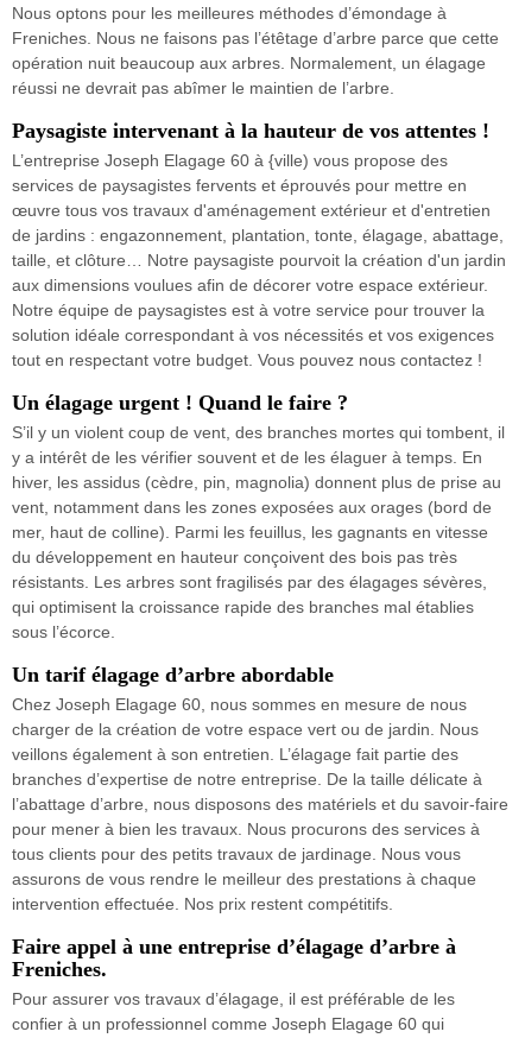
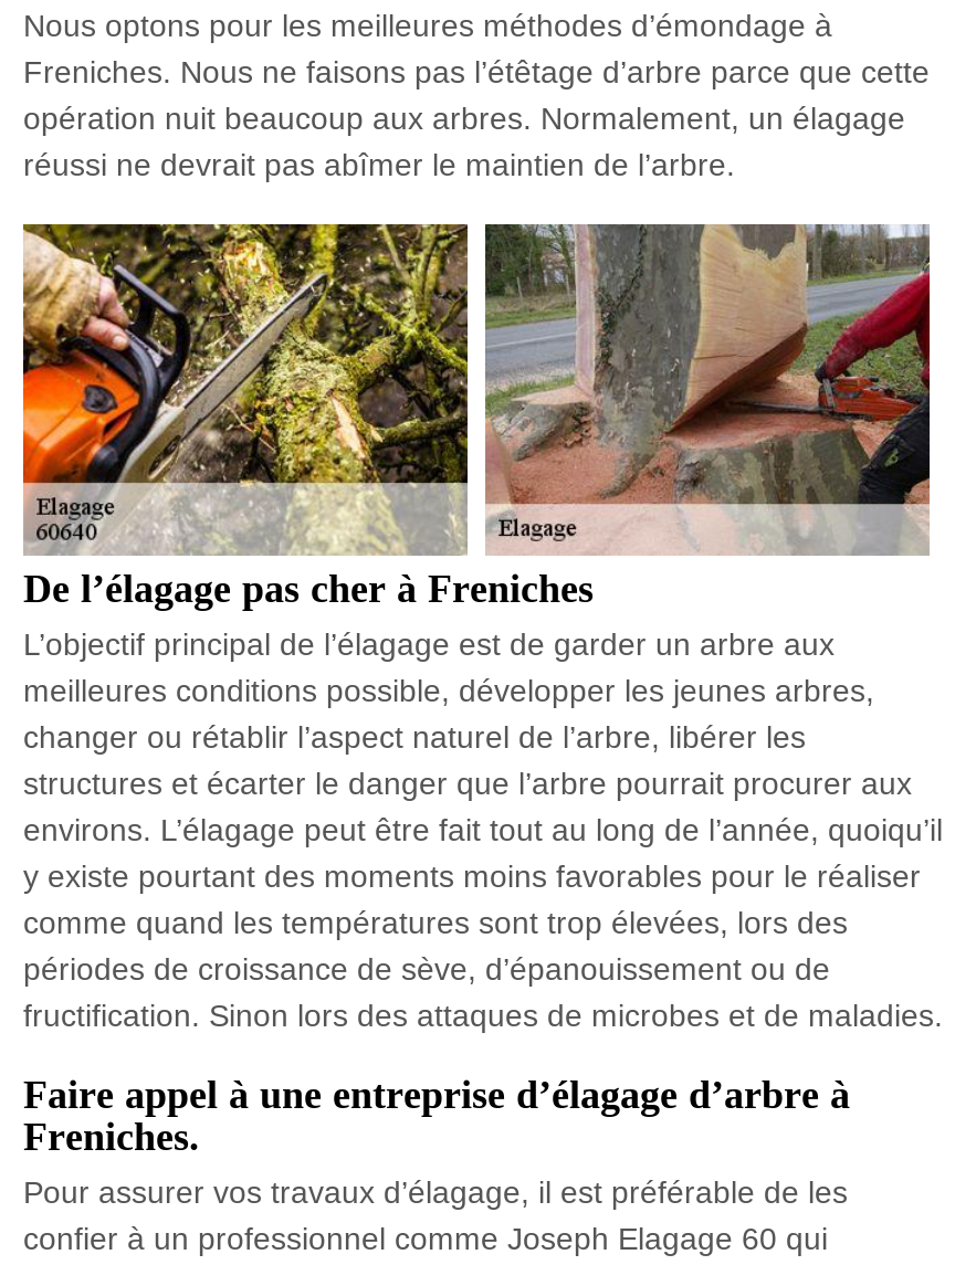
[12,119,508,914] Paysagiste intervenant à la hauteur de vos attentes ! | L’entreprise Joseph Elagage 60 à {ville) vous propose des | services de paysagistes fervents et éprouvés pour mettre en | œuvre tous vos travaux d'aménagement extérieur et d'entretien | de jardins : engazonnement, plantation, tonte, élagage, abattage, | taille, et clôture… Notre paysagiste pourvoit la création d'un jardin | aux dimensions voulues afin de décorer votre espace extérieur. | Notre équipe de paysagistes est à votre service pour trouver la | solution idéale correspondant à vos nécessités et vos exigences | tout en respectant votre budget. Vous pouvez nous contactez ! | Un élagage urgent ! Quand le faire ? | S’il y un violent coup de vent, des branches mortes qui tombent, il | y a intérêt de les vérifier souvent et de les élaguer à temps. En | hiver, les assidus (cèdre, pin, magnolia) donnent plus de prise au | vent, notamment dans les zones exposées aux orages (bord de | mer, haut de colline). Parmi les feuillus, les gagnants en vitesse | du développement en hauteur conçoivent des bois pas très | résistants. Les arbres sont fragilisés par des élagages sévères, | qui optimisent la croissance rapide des branches mal établies | sous l’écorce. | Un tarif élagage d’arbre abordable | Chez Joseph Elagage 60, nous sommes en mesure de nous | charger de la création de votre espace vert ou de jardin. Nous | veillons également à son entretien. L’élagage fait partie des | branches d’expertise de notre entreprise. De la taille délicate à | l’abattage d’arbre, nous disposons des matériels et du savoir-faire | pour mener à bien les travaux. Nous procurons des services à | tous clients pour des petits travaux de jardinage. Nous vous | assurons de vous rendre le meilleur des prestations à chaque | intervention effectuée. Nos prix restent compétitifs. -> [23,568,943,1034] De l’élagage pas cher à Freniches | L’objectif principal de l’élagage est de garder un arbre aux | meilleures conditions possible, développer les jeunes arbres, | changer ou rétablir l’aspect naturel de l’arbre, libérer les | structures et écarter le danger que l’arbre pourrait procurer aux | environs. L’élagage peut être fait tout au long de l’année, quoiqu’il | y existe pourtant des moments moins favorables pour le réaliser | comme quand les températures sont trop élevées, lors des | périodes de croissance de sève, d’épanouissement ou de | fructification. Sinon lors des attaques de microbes et de maladies.

